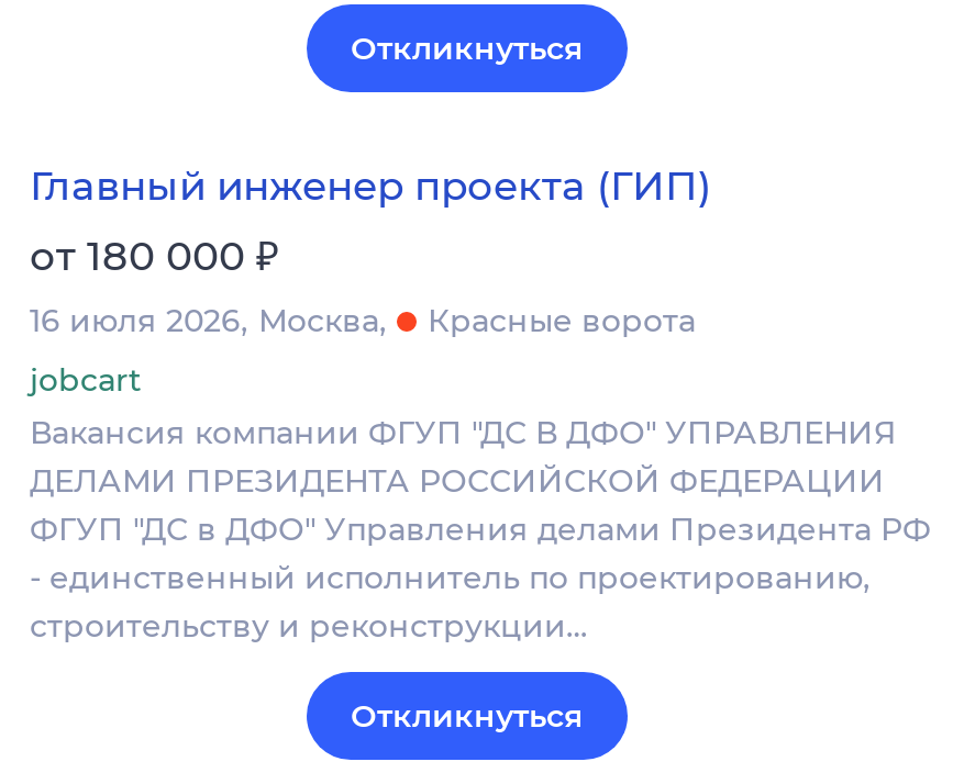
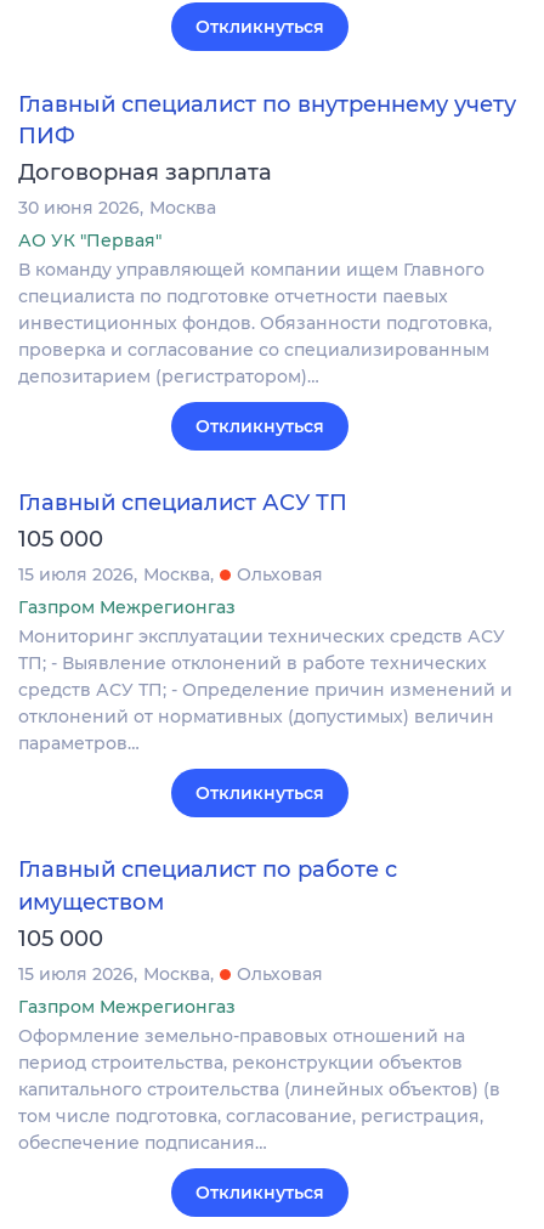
[30,163,931,646] Главный инженер проекта (ГИП) | от 180 000 ₽ | 16 июля 2026 Москва | Красные ворота | jobcart | Вакансия компании ФГУП "ДС В ДФО" УПРАВЛЕНИЯ | ДЕЛАМИ ПРЕЗИДЕНТА РОССИЙСКОЙ ФЕДЕРАЦИИ | ФГУП "ДС в ДФО" Управления делами Президента РФ | - единственный исполнитель по проектированию, | строительству и реконструкции… -> [18,91,516,1153] Главный специалист по внутреннему учету | ПИФ | Договорная зарплата | 30 июня 2026 Москва | АО УК "Первая" | В команду управляющей компании ищем Главного | специалиста по подготовке отчетности паевых | инвестиционных фондов. Обязанности подготовка, | проверка и согласование со специализированным | депозитарием (регистратором)… | Откликнуться | Главный специалист АСУ ТП | 105 000 | 15 июля 2026 Москва | Ольховая | Газпром Межрегионгаз | Мониторинг эксплуатации технических средств АСУ | ТП; - Выявление отклонений в работе технических | средств АСУ ТП; - Определение причин изменений и | отклонений от нормативных (допустимых) величин | параметров… | Откликнуться | Главный специалист по работе с | имуществом | 105 000 | 15 июля 2026 Москва | Ольховая | Газпром Межрегионгаз | Оформление земельно-правовых отношений на | период строительства, реконструкции объектов | капитального строительства (линейных объектов) (в | том числе подготовка, согласование, регистрация, | обеспечение подписания…

